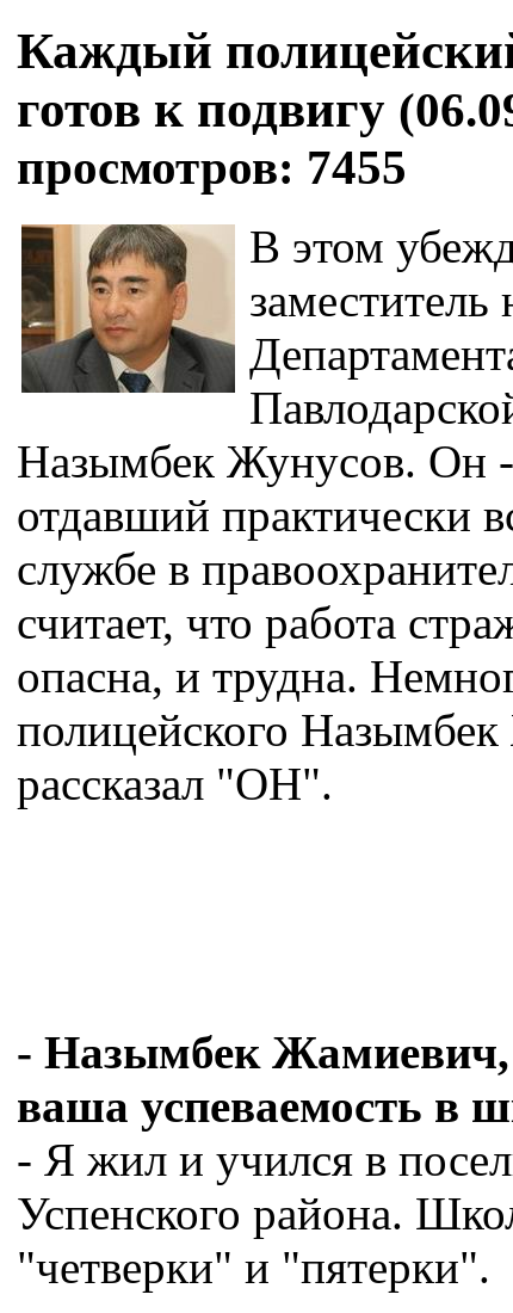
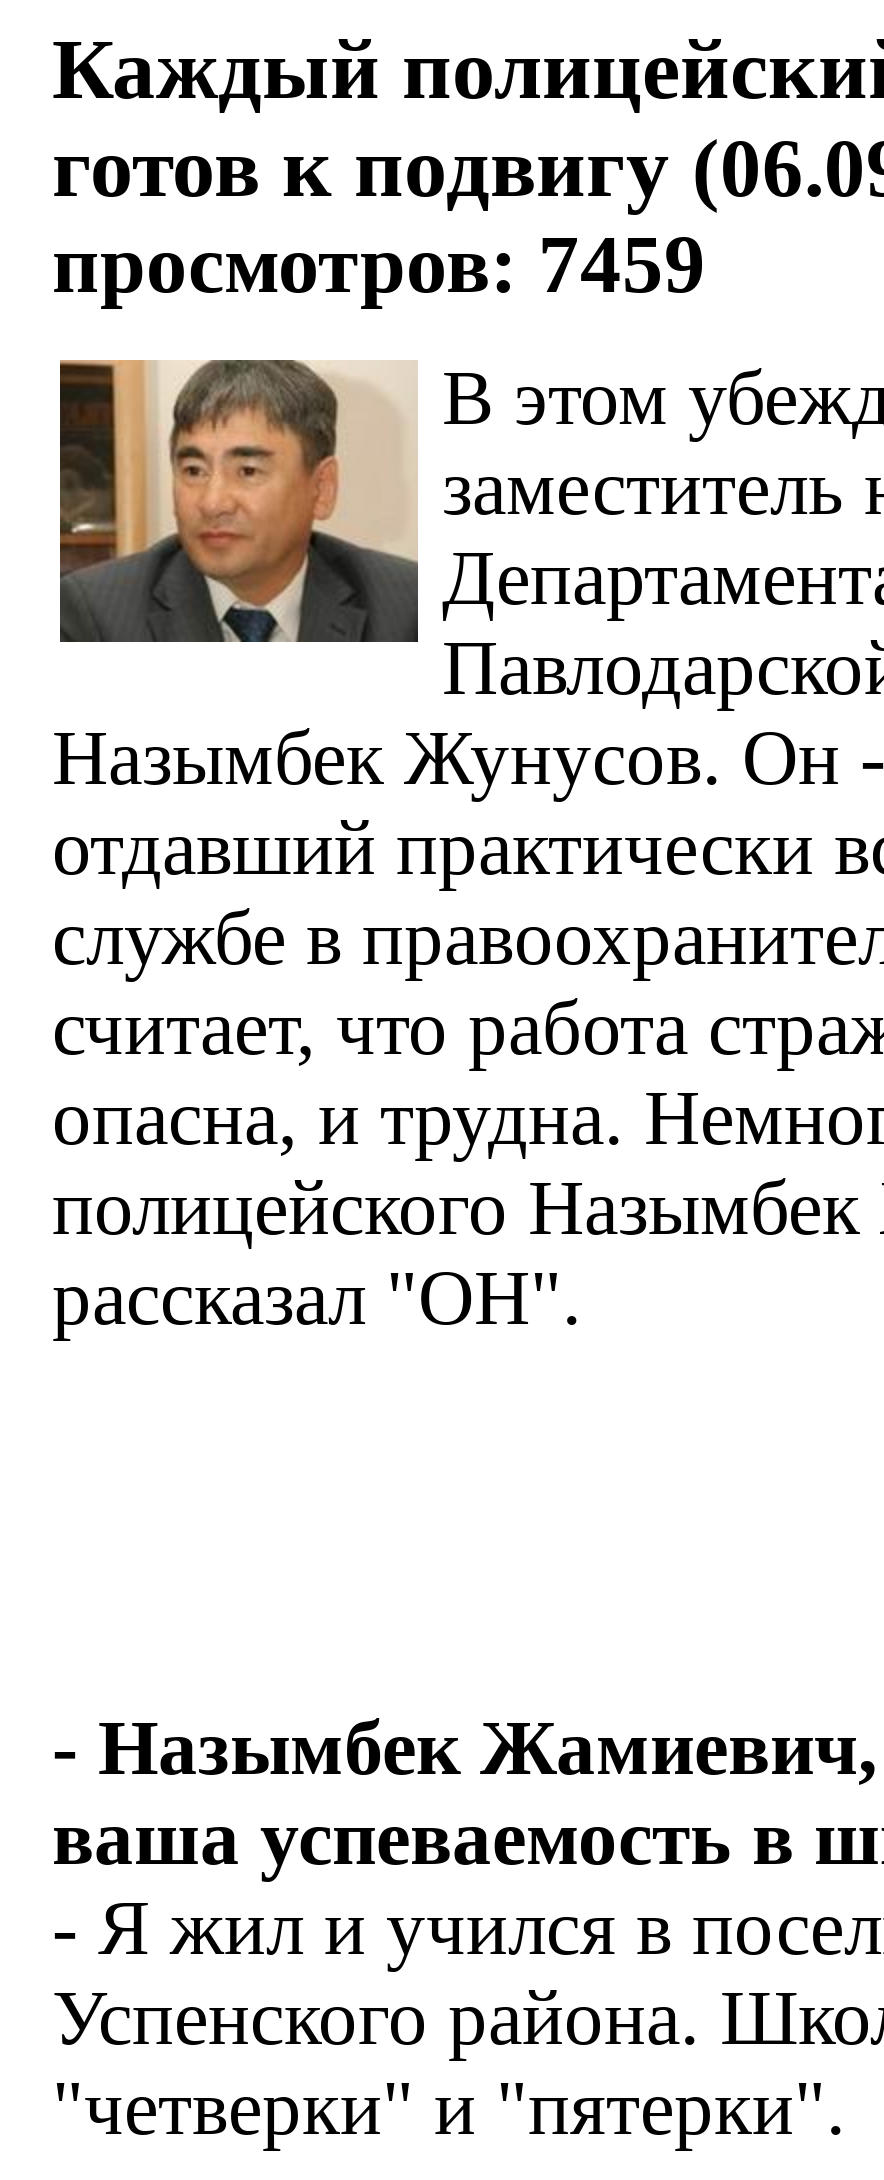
[17,140,407,194] просмотров: 7455 -> [52,218,706,310] просмотров: 7459

